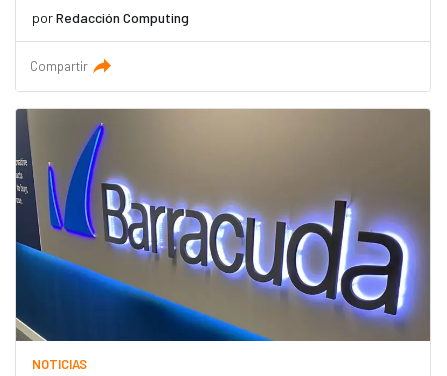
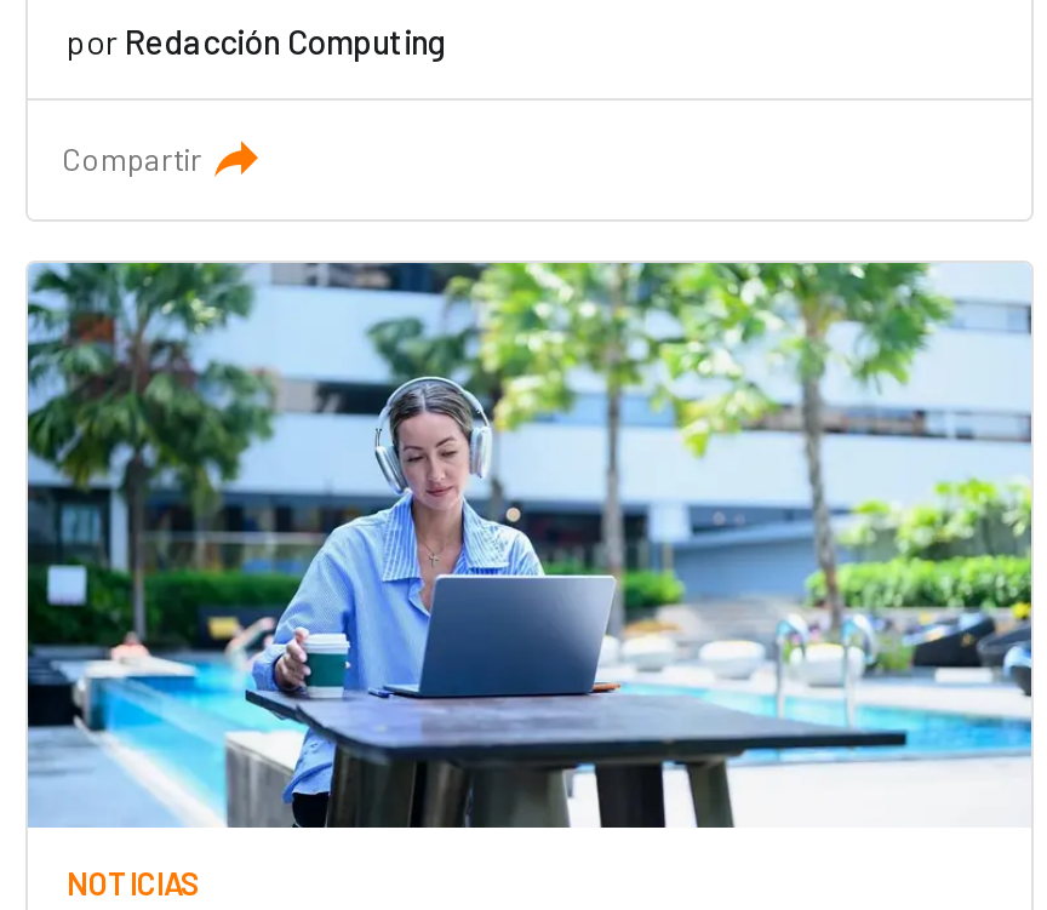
[15,108,431,342] [image] -> [25,261,1034,830] [image]

